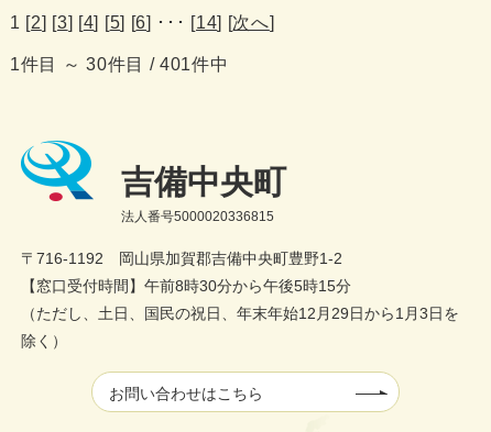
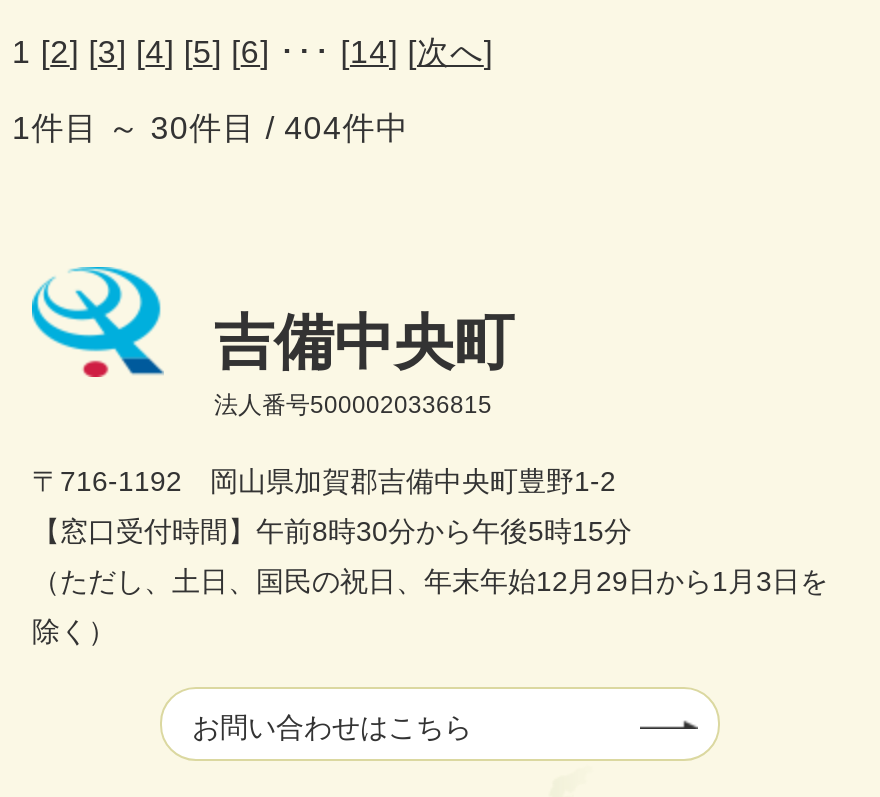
[10,55,229,74] 1件目 ～ 30件目 / 401件中 -> [12,111,409,145] 1件目 ～ 30件目 / 404件中

